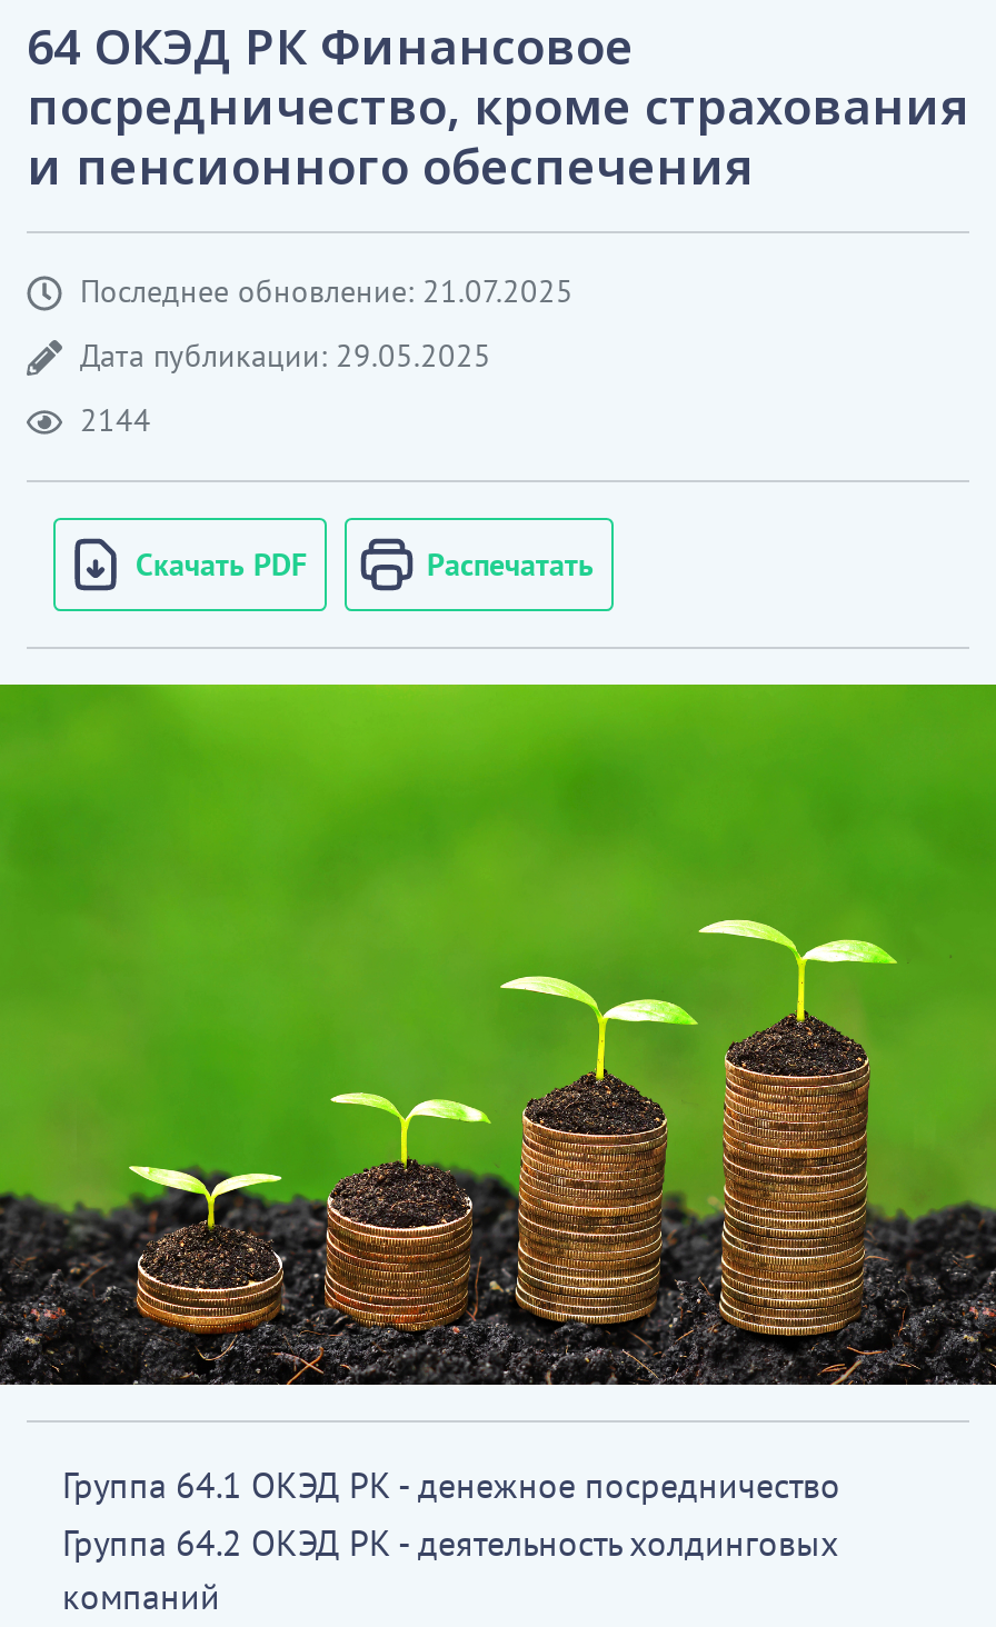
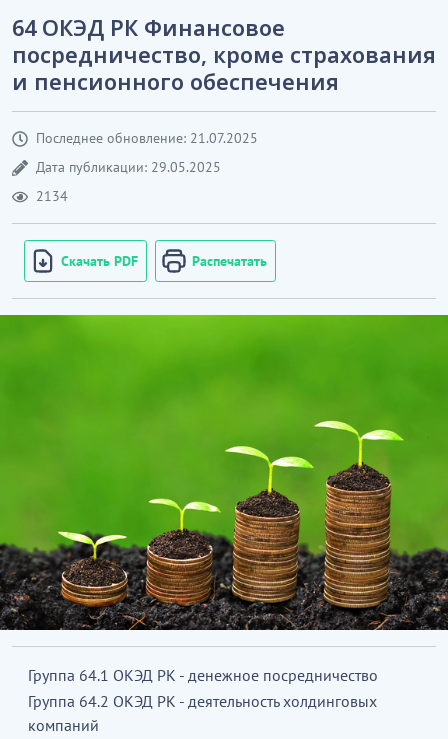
[80,400,151,440] 2144 -> [36,187,68,205] 2134

